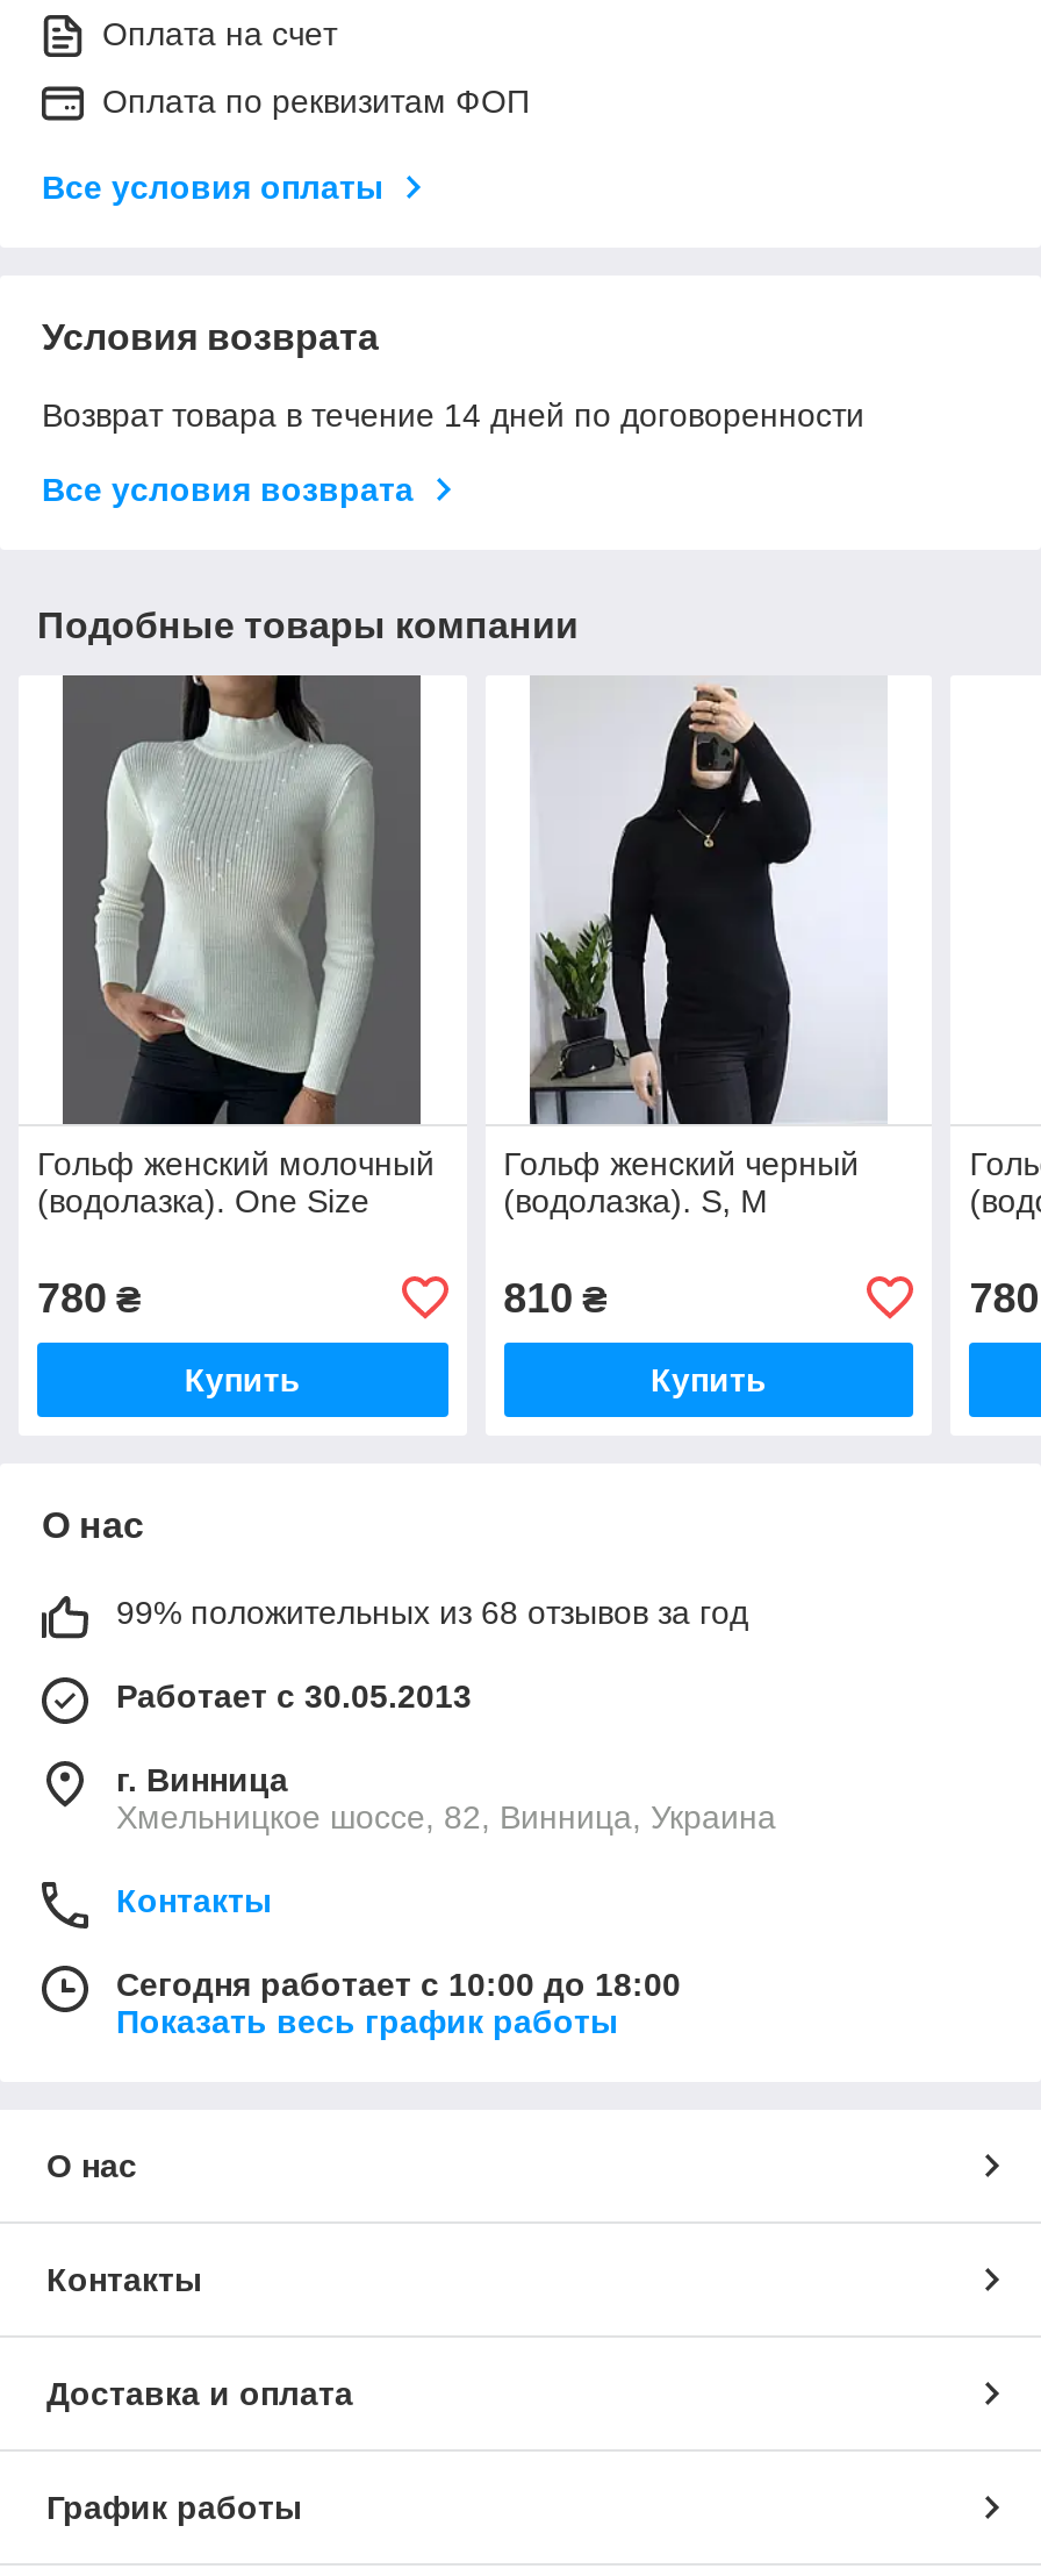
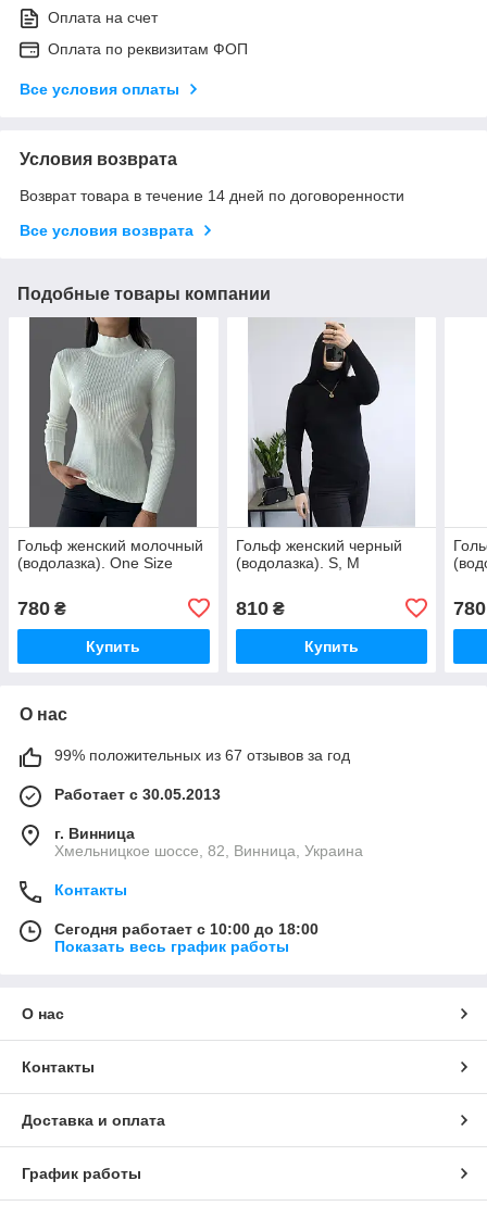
[116,1593,748,1630] 99% положительных из 68 отзывов за год -> [54,746,350,764] 99% положительных из 67 отзывов за год

